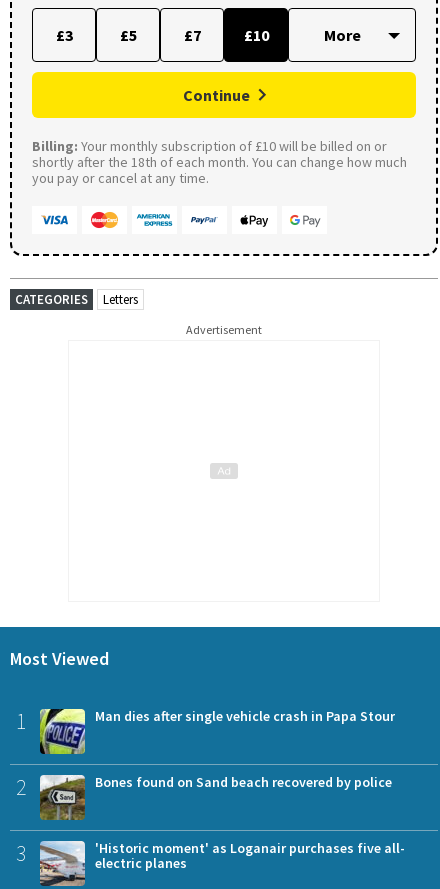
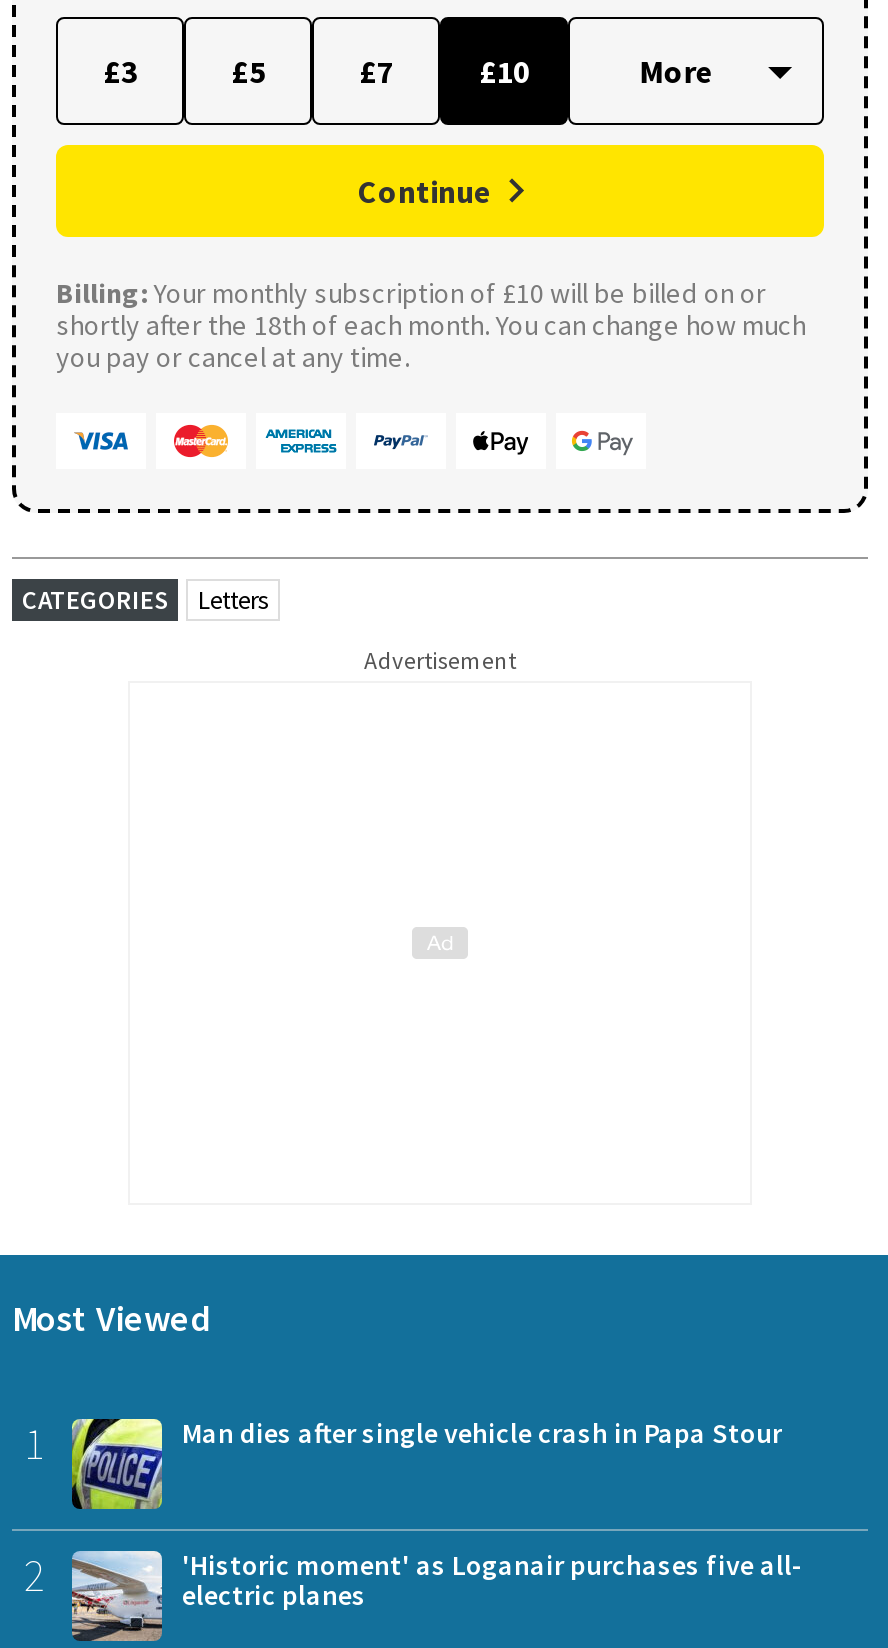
[16,773,392,867] [image] | Bones found on Sand beach recovered by police | 3 -> none

